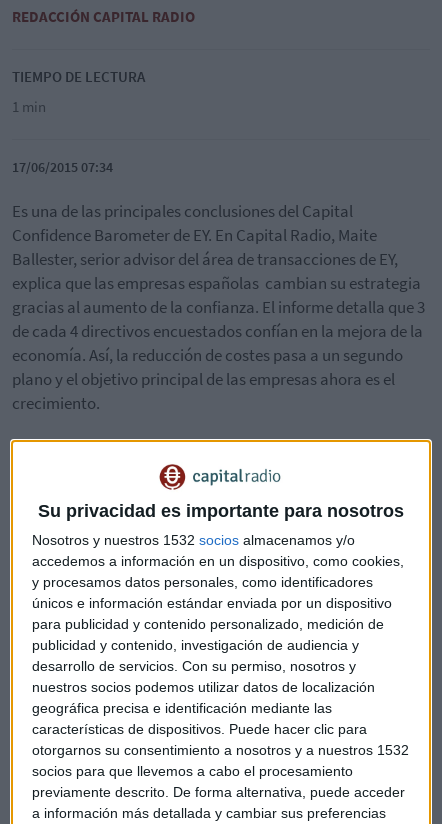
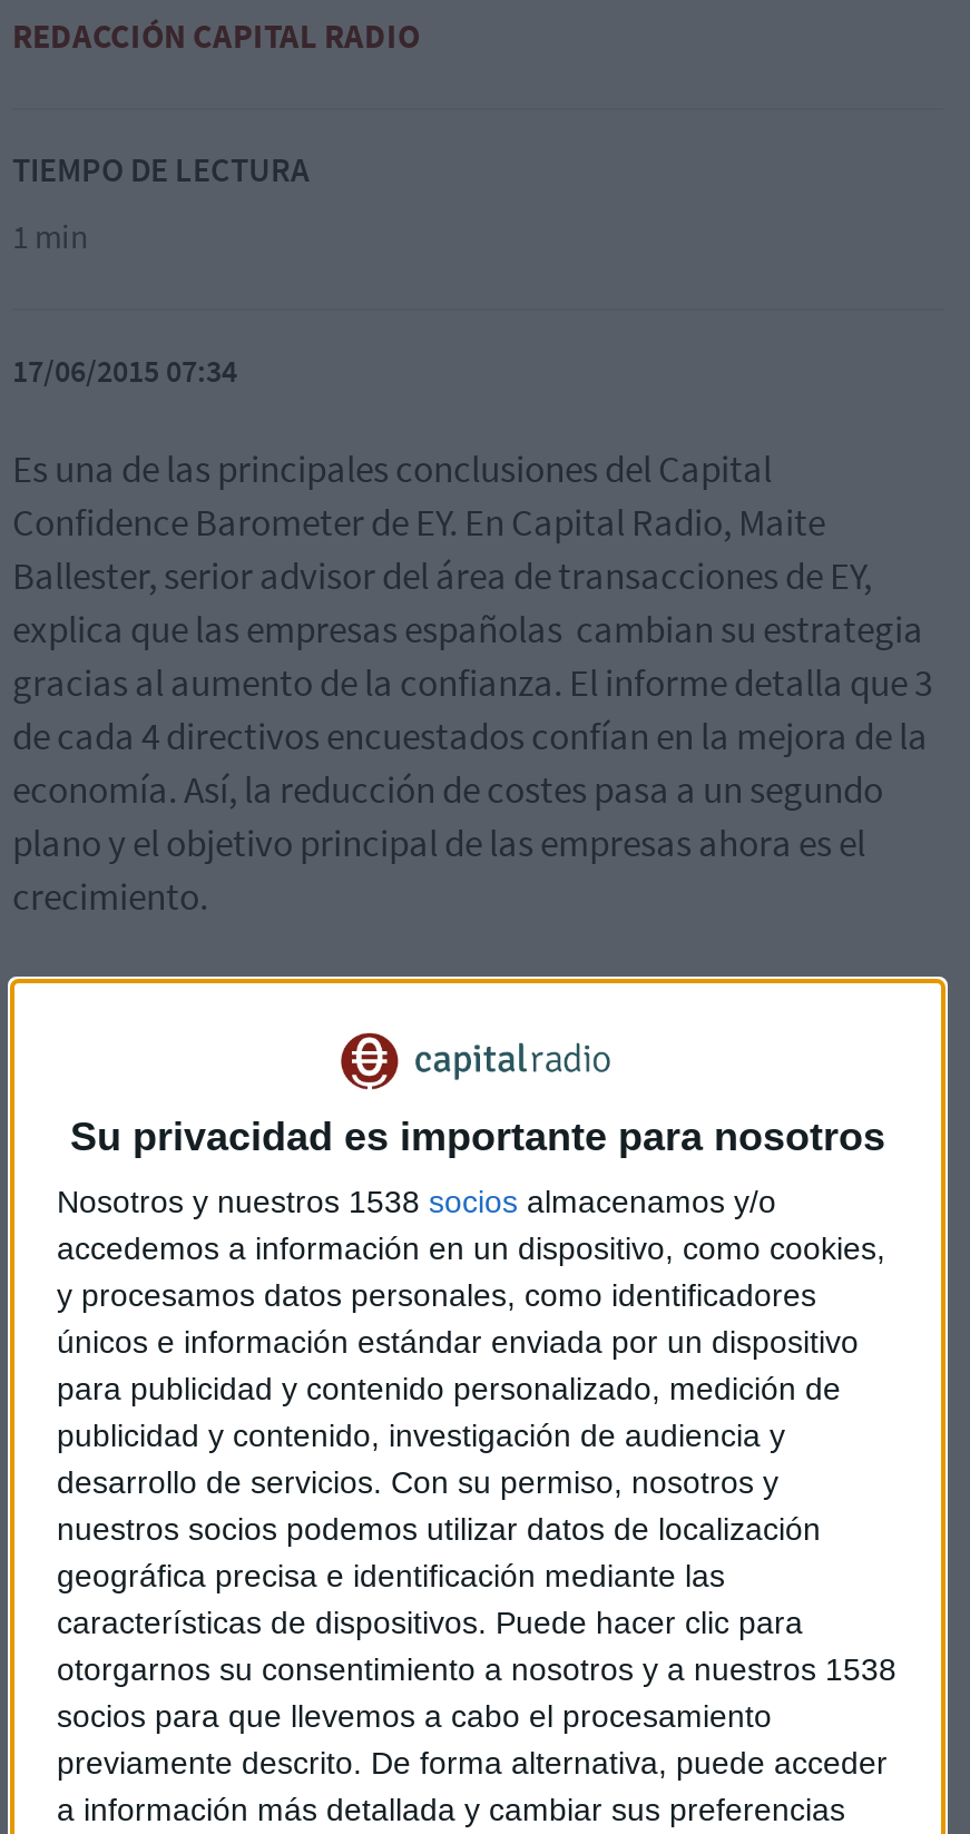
[32,532,355,548] Nosotros y nuestros 1532 socios almacenamos y/o -> [57,1183,776,1219] Nosotros y nuestros 1538 socios almacenamos y/o
[32,742,409,758] otorgarnos su consentimiento a nosotros y a nuestros 1532 -> [57,1651,896,1686] otorgarnos su consentimiento a nosotros y a nuestros 1538

